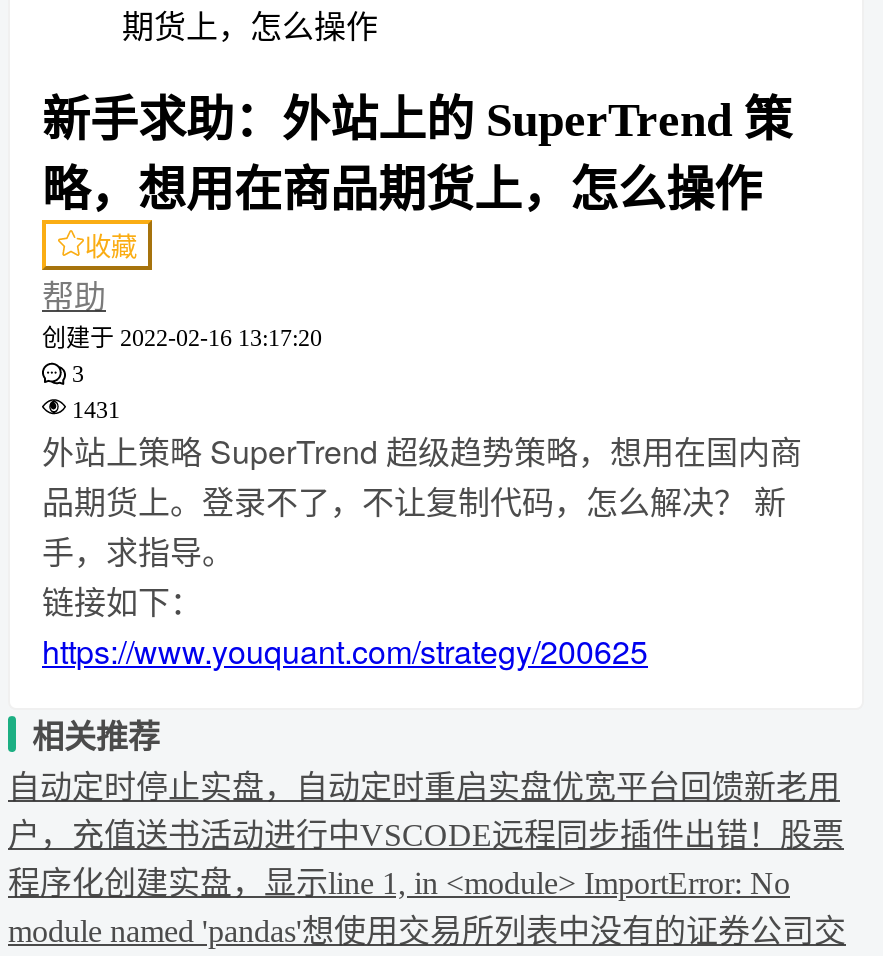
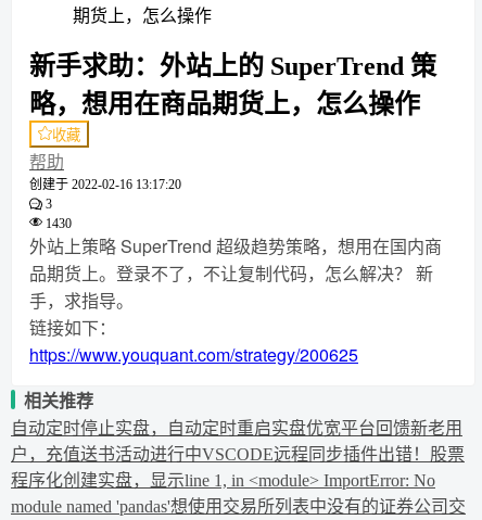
[72,396,120,424] 1431 -> [46,216,72,231] 1430

